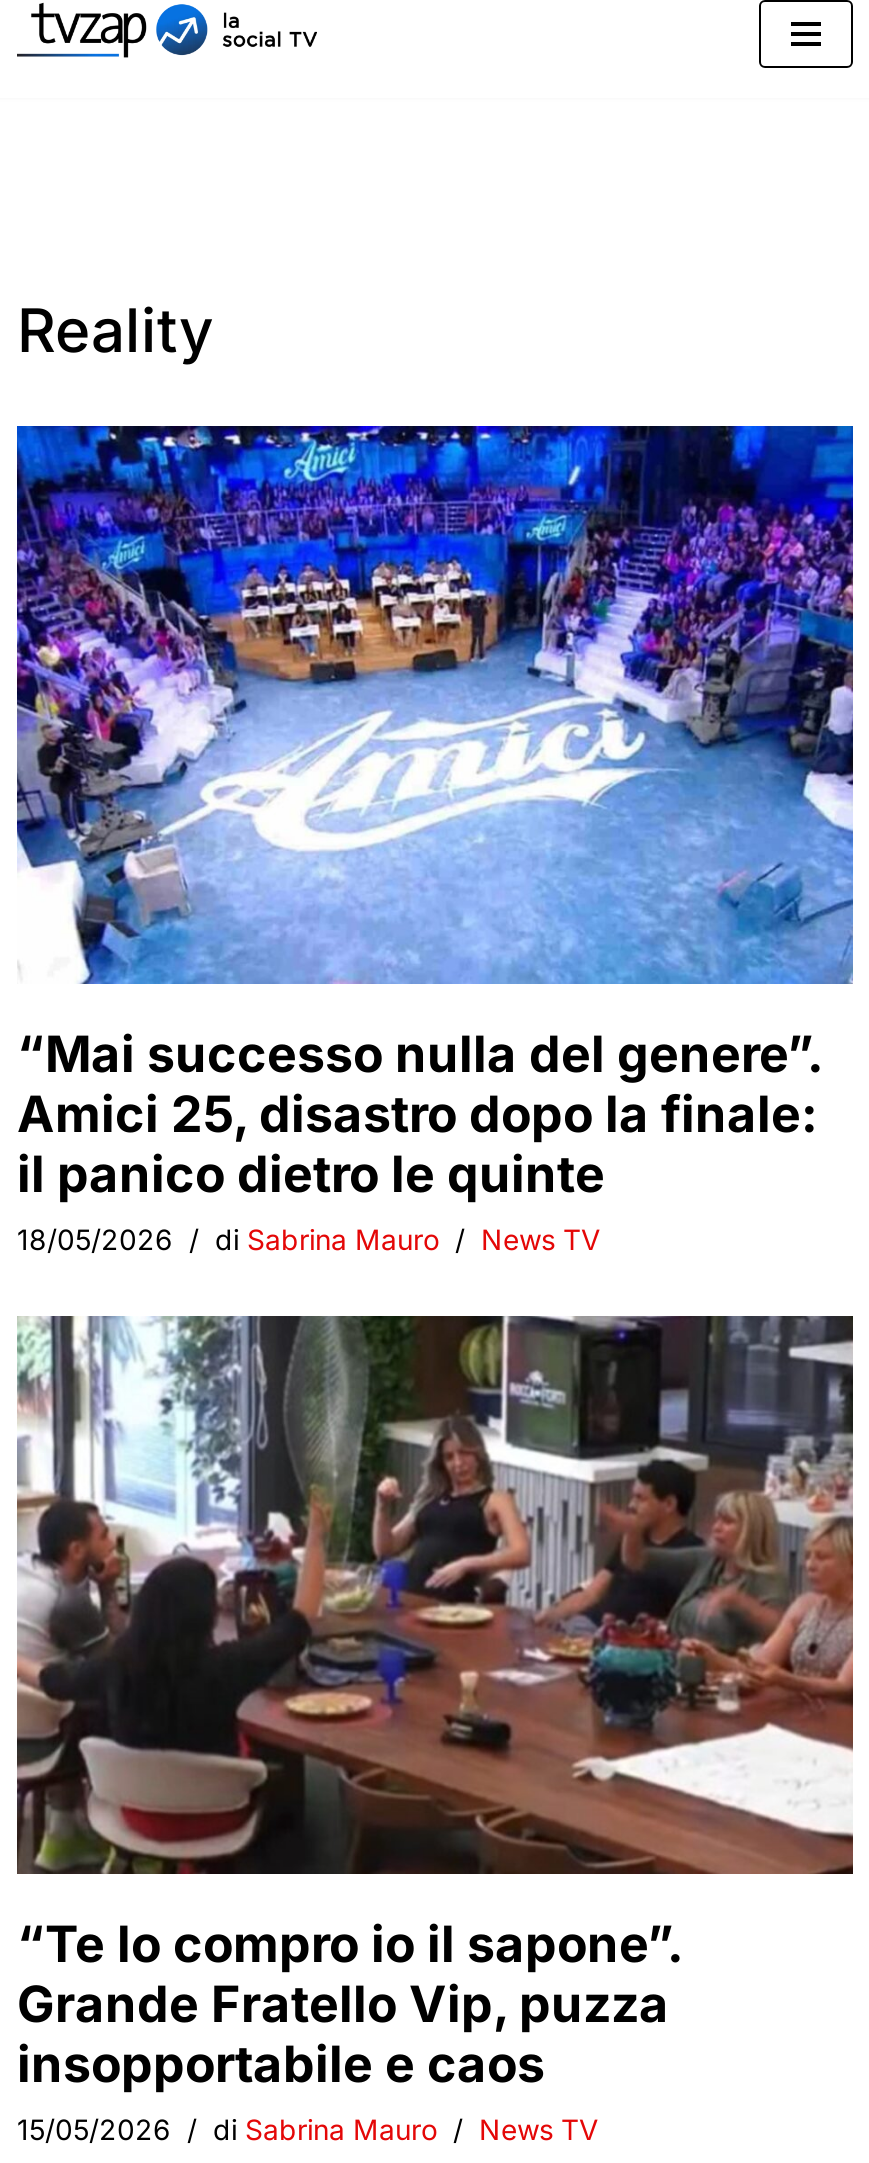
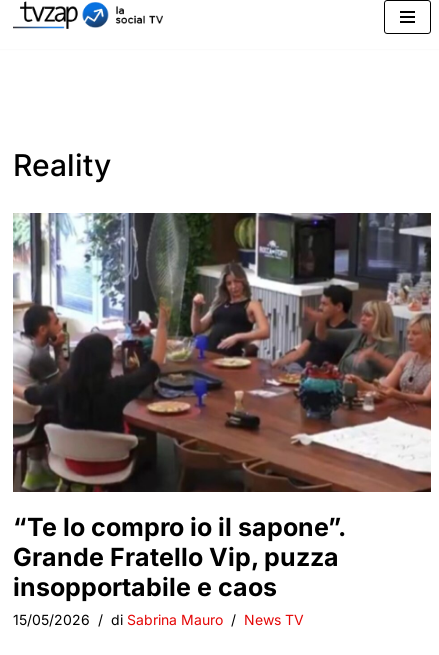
[15,424,855,1256] [image] | “Mai successo nulla del genere”. | Amici 25, disastro dopo la finale: | il panico dietro le quinte | 18/05/2026 | di Sabrina Mauro | News TV -> none

